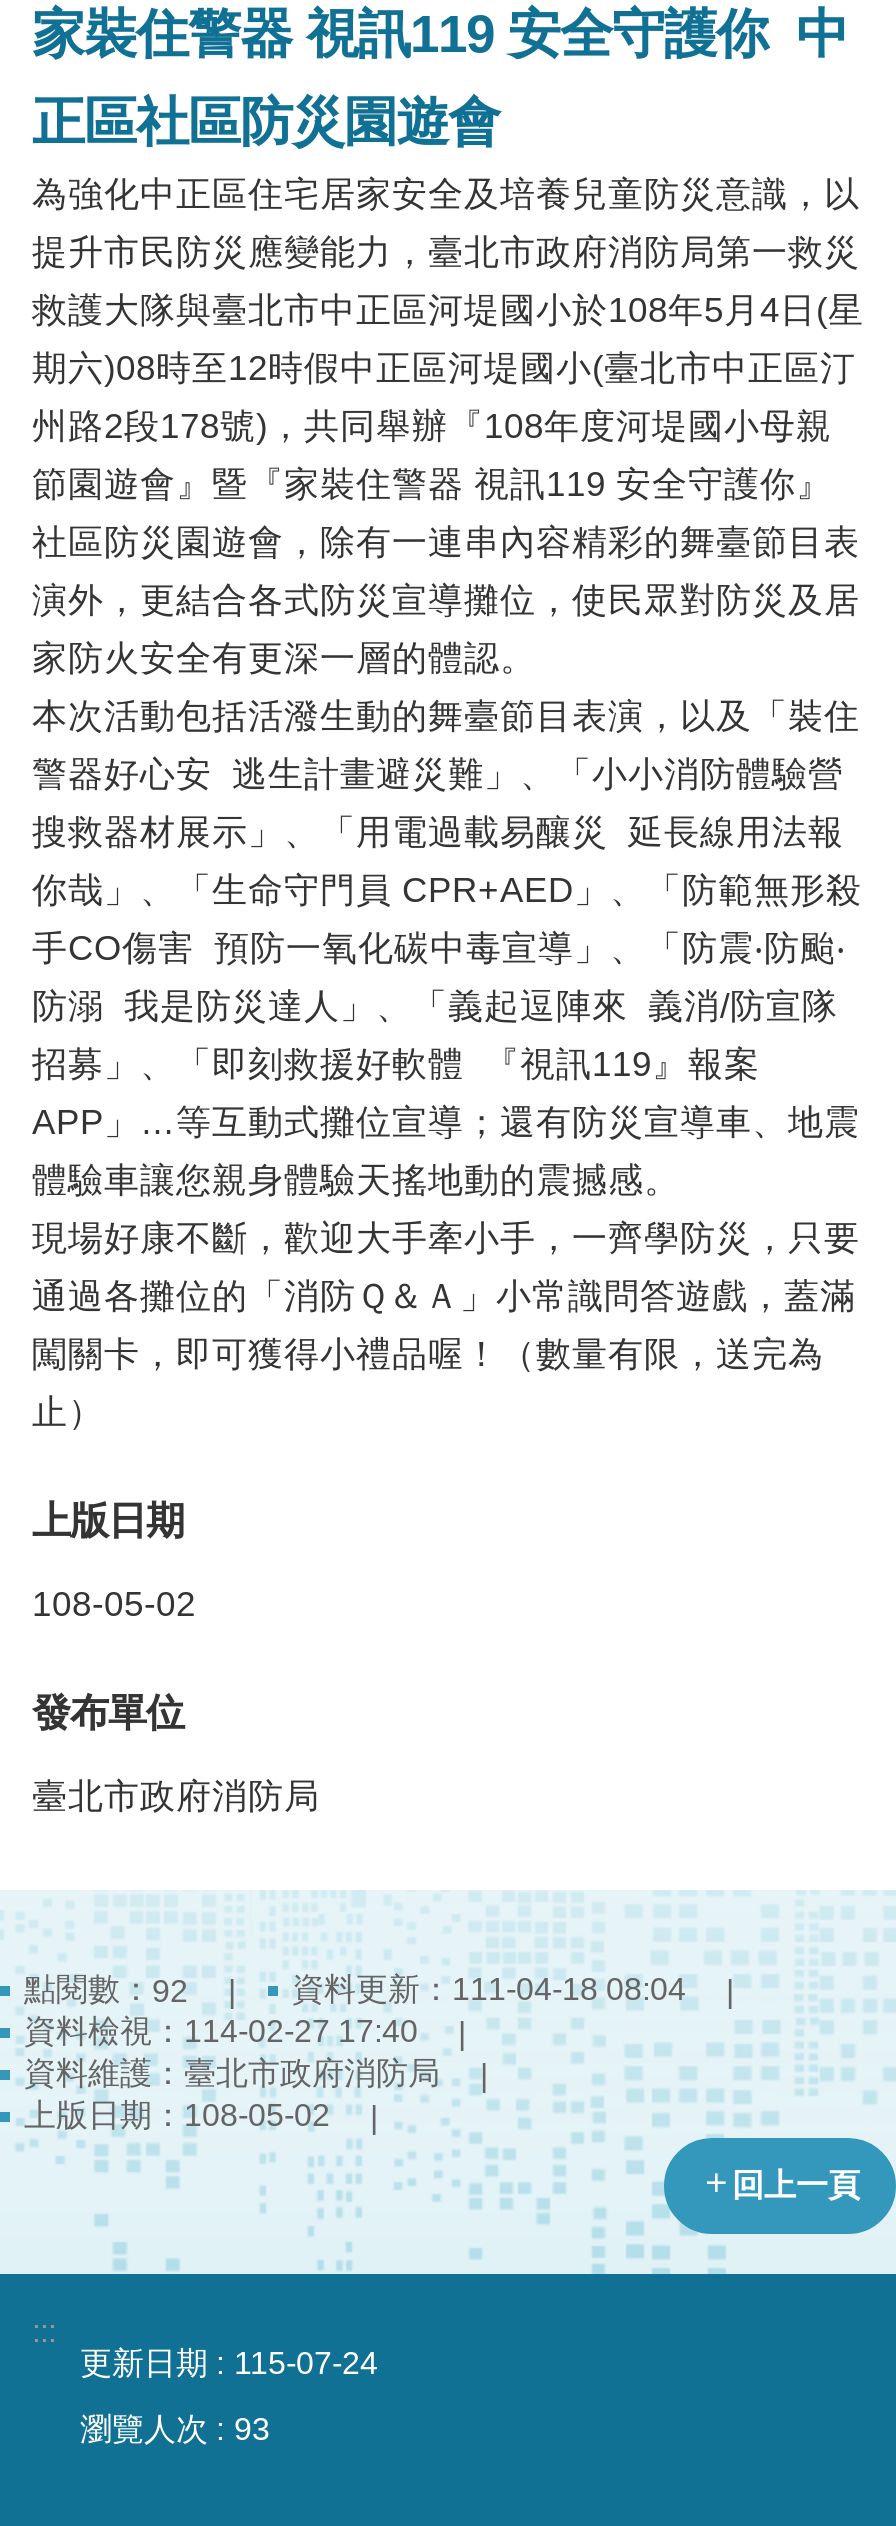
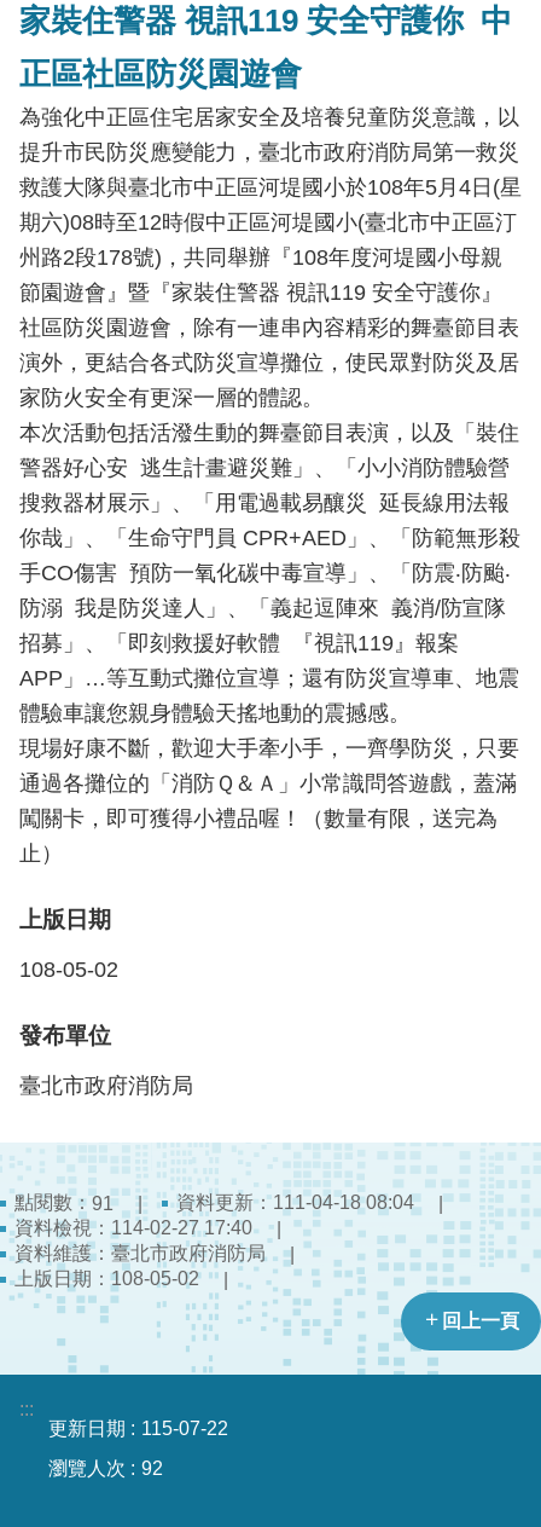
[24,1972,188,2008] 點閱數：92 -> [14,1192,114,1214] 點閱數：91
[234,2346,378,2380] 115-07-24 -> [141,1418,228,1439] 115-07-22
[80,2412,270,2446] 瀏覽人次 93 -> [48,1458,163,1479] 瀏覽人次 92

